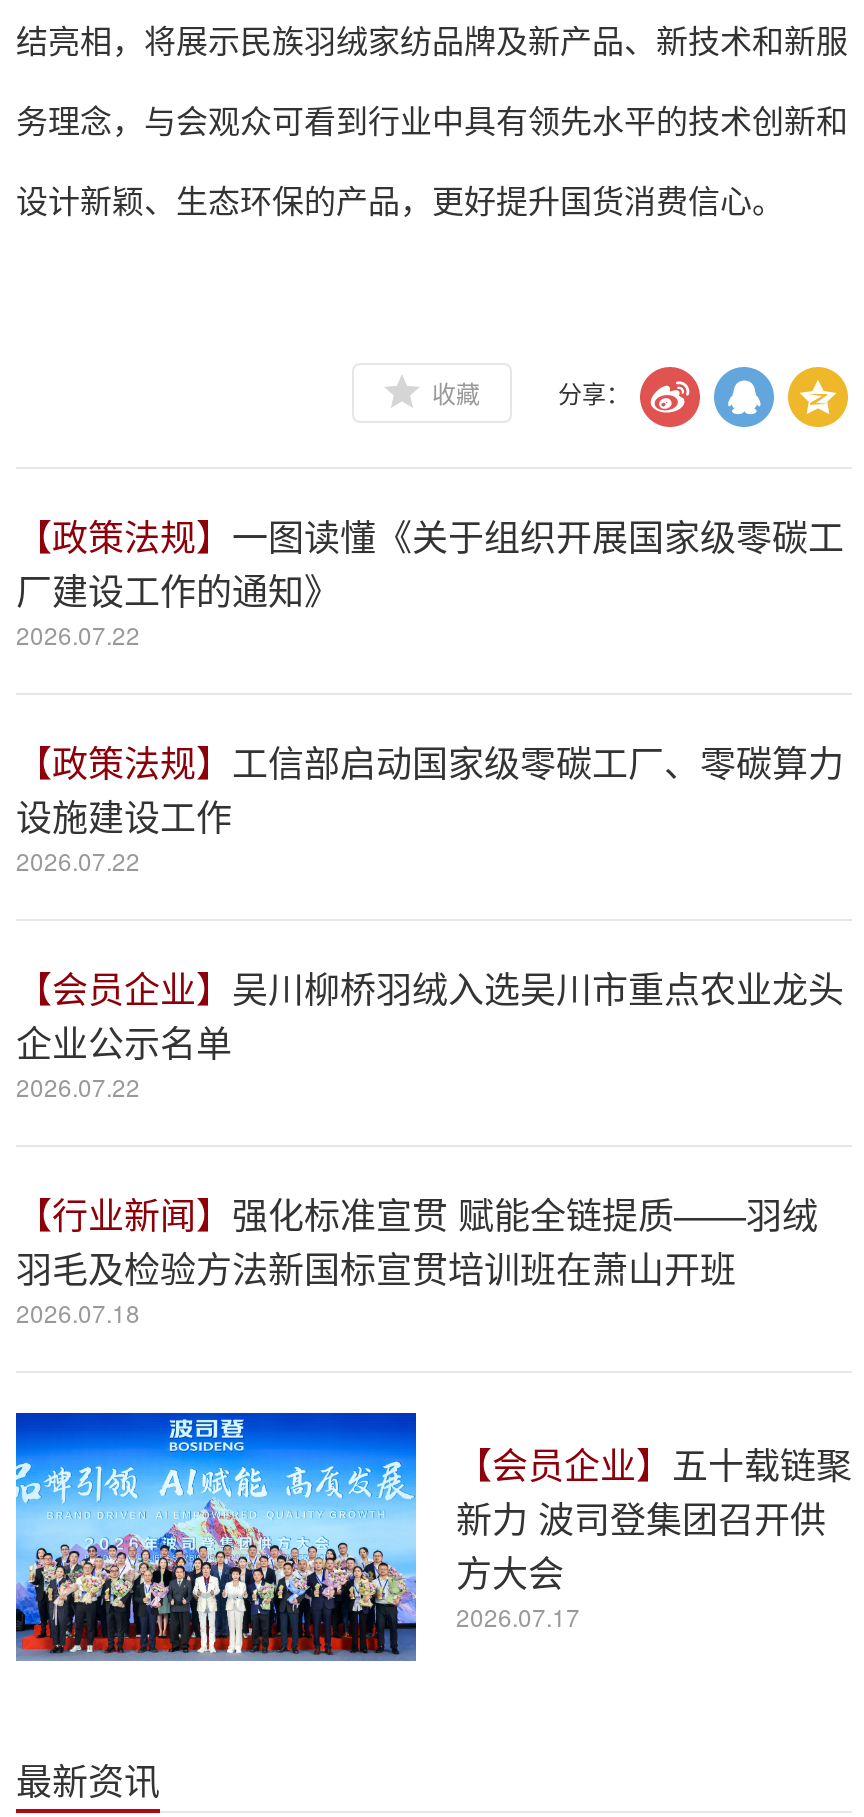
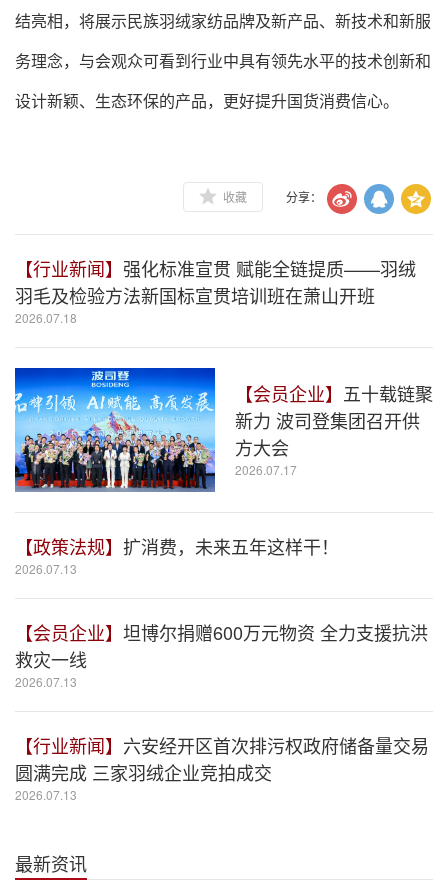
[16,508,844,1102] 【政策法规】一图读懂《关于组织开展国家级零碳工 | 厂建设工作的通知》 | 2026.07.22 | 【政策法规】工信部启动国家级零碳工厂、零碳算力 | 设施建设工作 | 2026.07.22 | 【会员企业】吴川柳桥羽绒入选吴川市重点农业龙头 | 企业公示名单 | 2026.07.22 -> none
moved [12,1186,852,1663] -> [13,255,433,493]: [image] | 【行业新闻】强化标准宣贯 赋能全链提质——羽绒 | 羽毛及检验方法新国标宣贯培训班在萧山开班 | 2026.07.18 | 【会员企业】五十载链聚 | 新力 波司登集团召开供 | 方大会 | 2026.07.17
none -> [15,533,429,803] 【政策法规】扩消费，未来五年这样干！ | 2026.07.13 | 【会员企业】坦博尔捐赠600万元物资 全力支援抗洪 | 救灾一线 | 2026.07.13 | 【行业新闻】六安经开区首次排污权政府储备量交易 | 圆满完成 三家羽绒企业竞拍成交 | 2026.07.13

